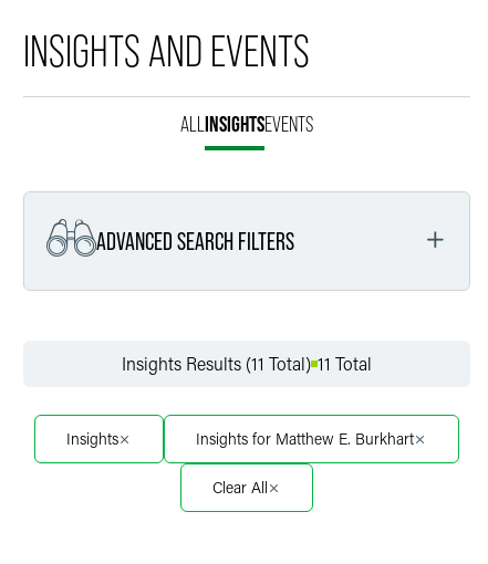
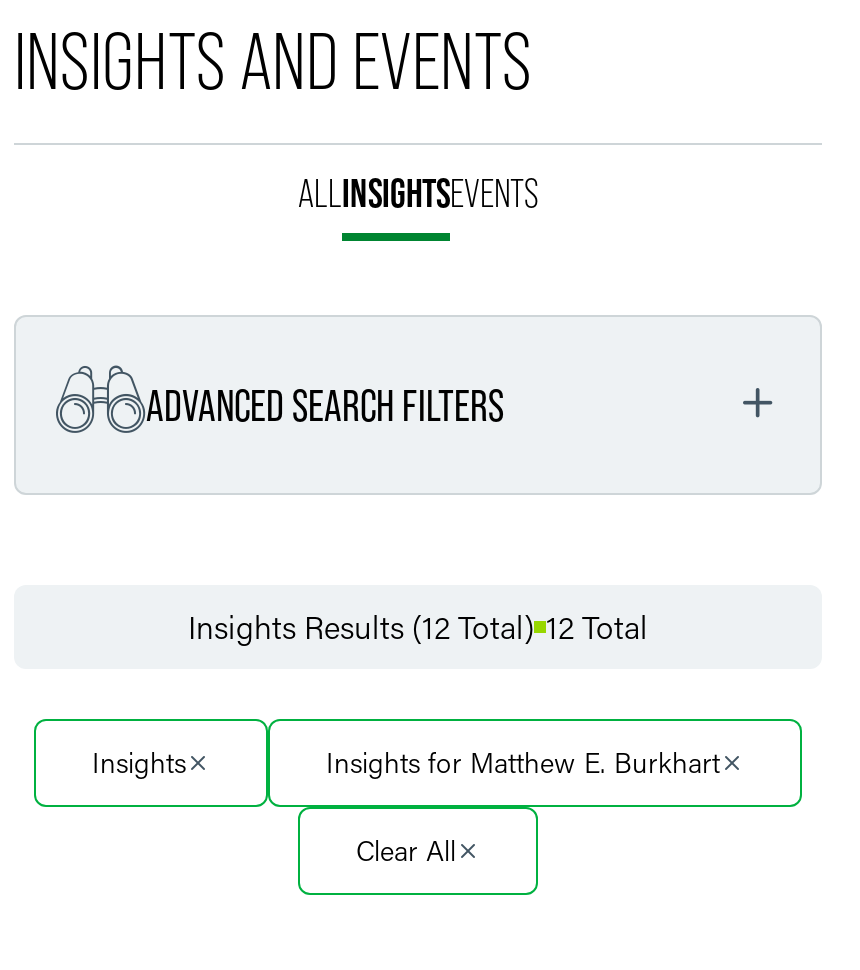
[122,352,372,375] Insights Results (11 Total) 11 Total -> [188,605,648,647] Insights Results (12 Total) 12 Total

